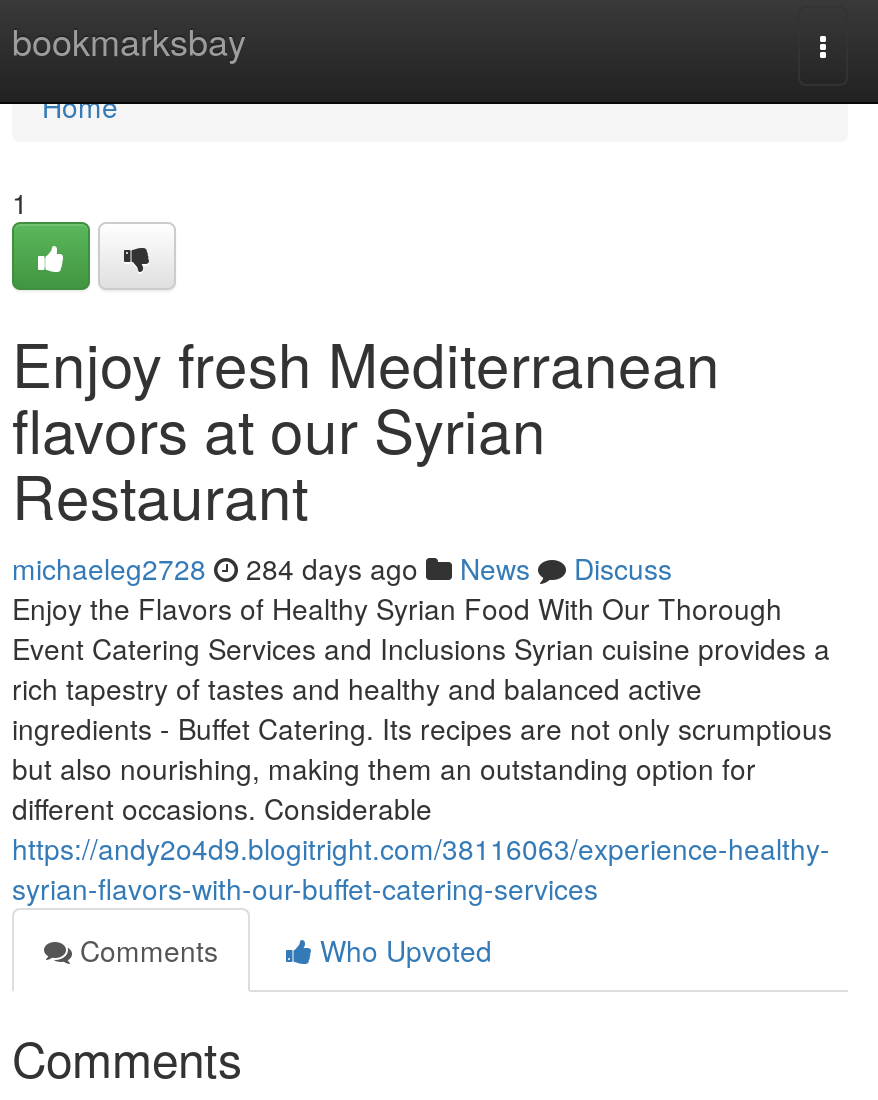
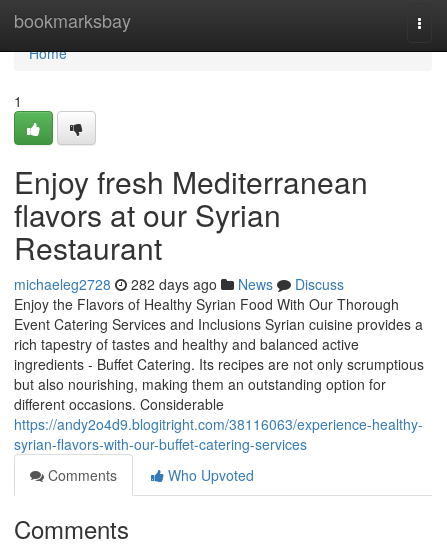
[12,548,672,588] michaeleg2728 284 days ago News Discuss -> [14,274,344,294] michaeleg2728 282 days ago News Discuss

